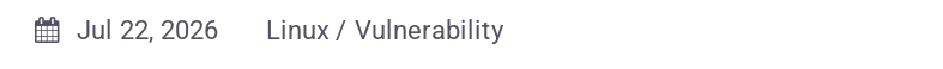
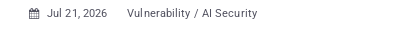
[77,15,503,46] Jul 22, 2026 | Linux / Vulnerability -> [47,6,257,19] Jul 21, 2026 | Vulnerability / AI Security

